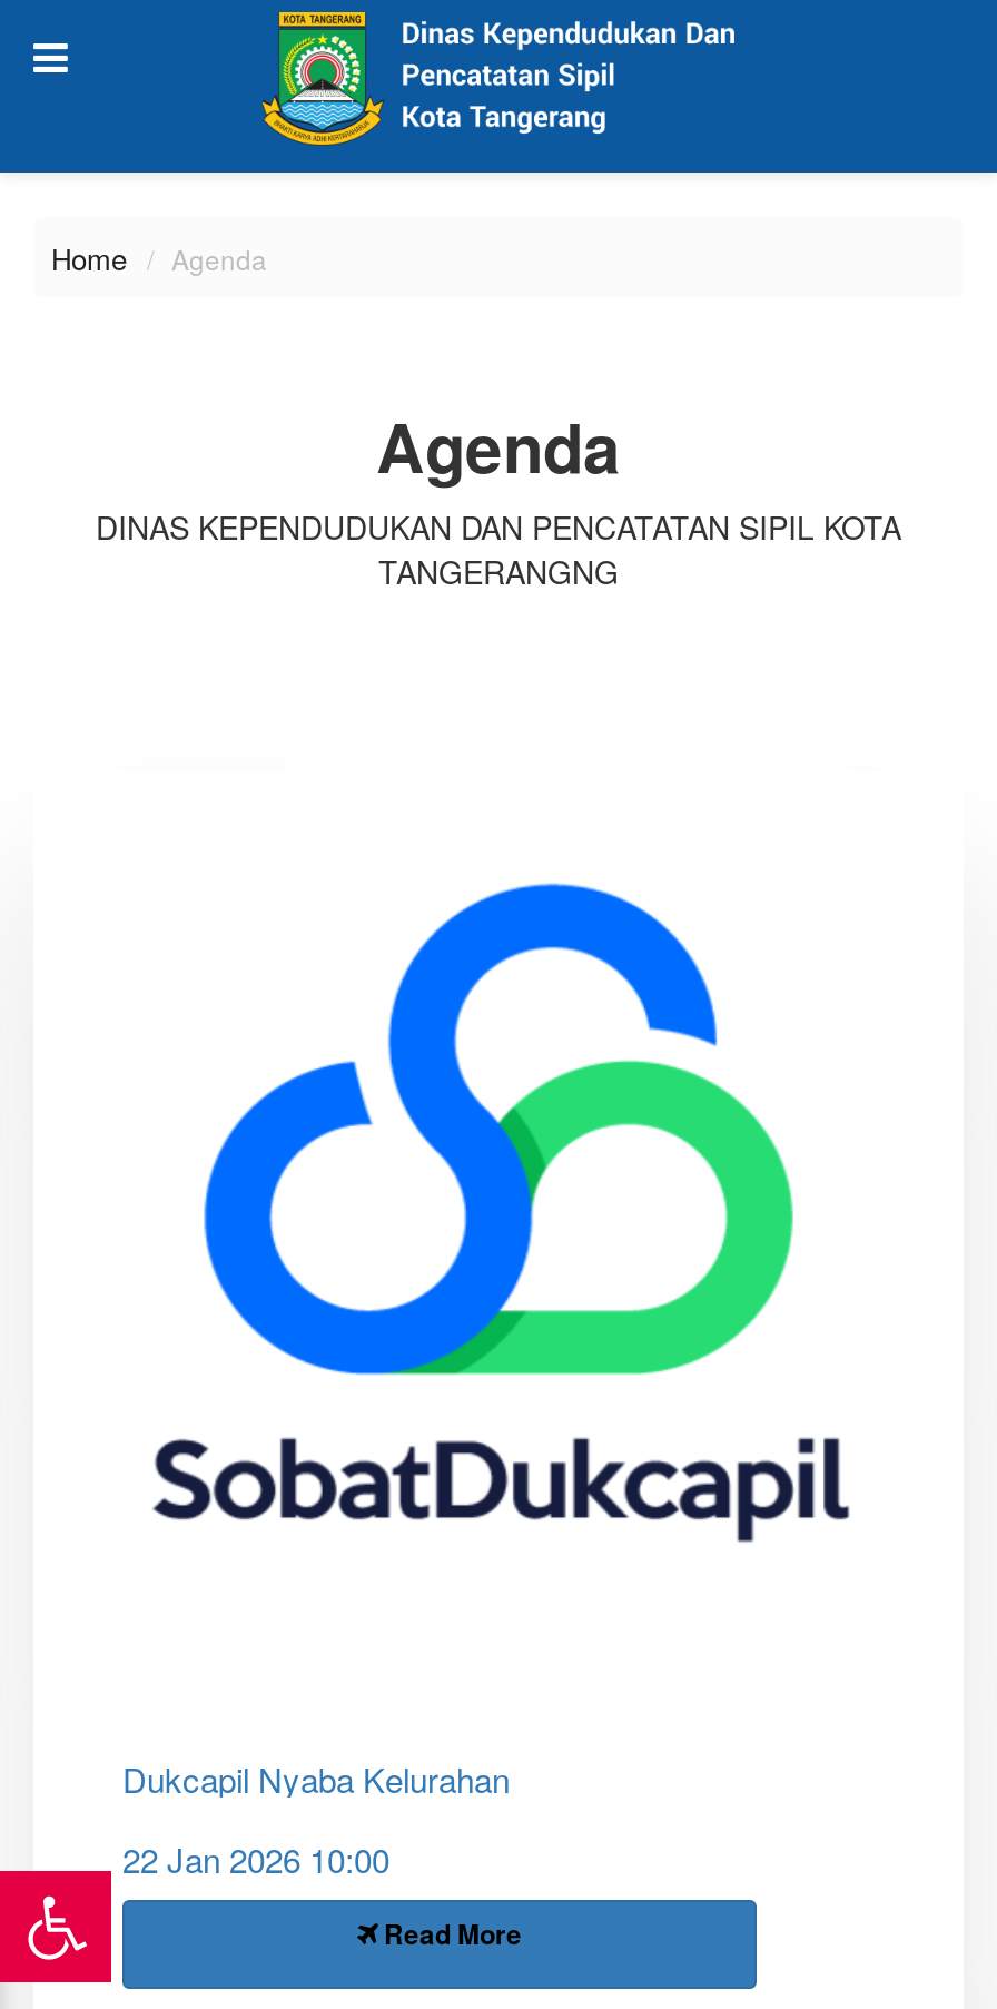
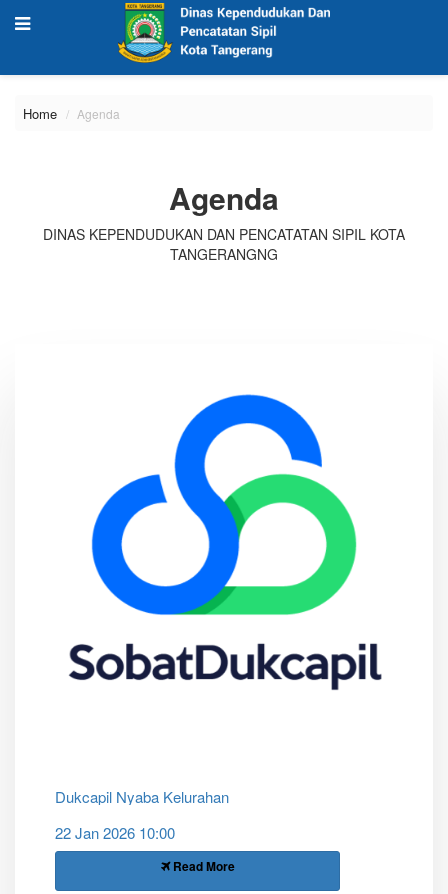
[7,1869,113,1987] [image] -> none

